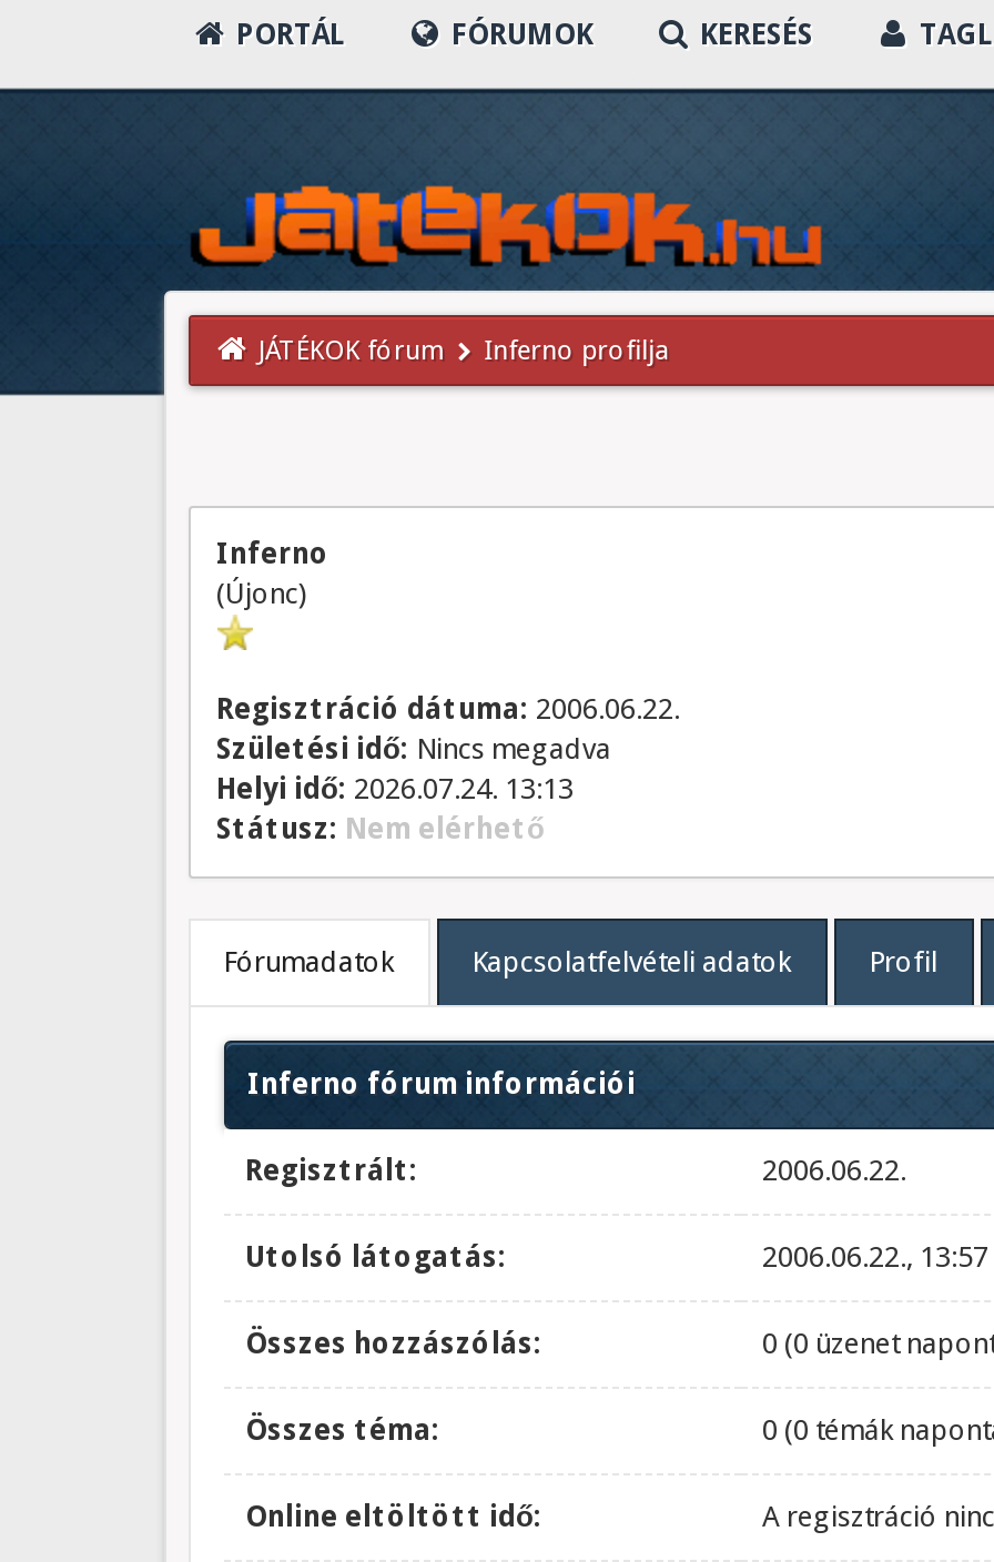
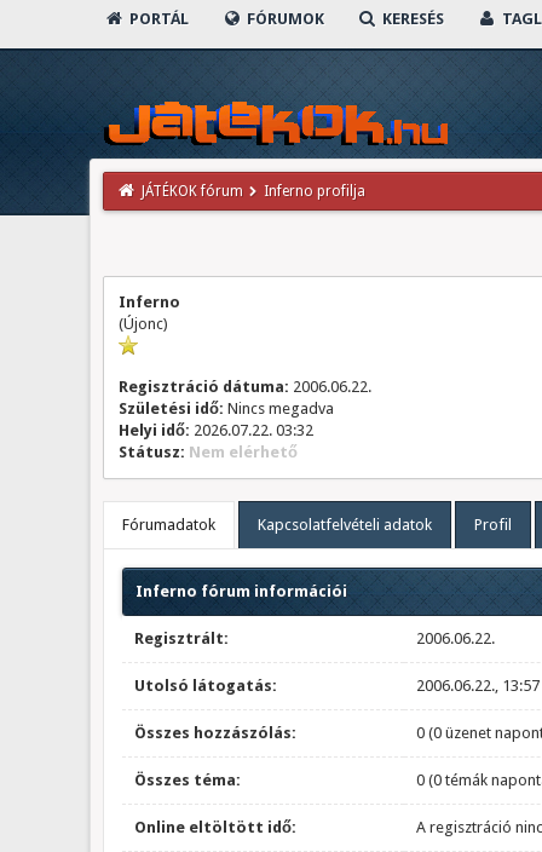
[216,772,574,805] Helyi idő: 2026.07.24. 13:13 -> [118,421,313,439] Helyi idő: 2026.07.22. 03:32

